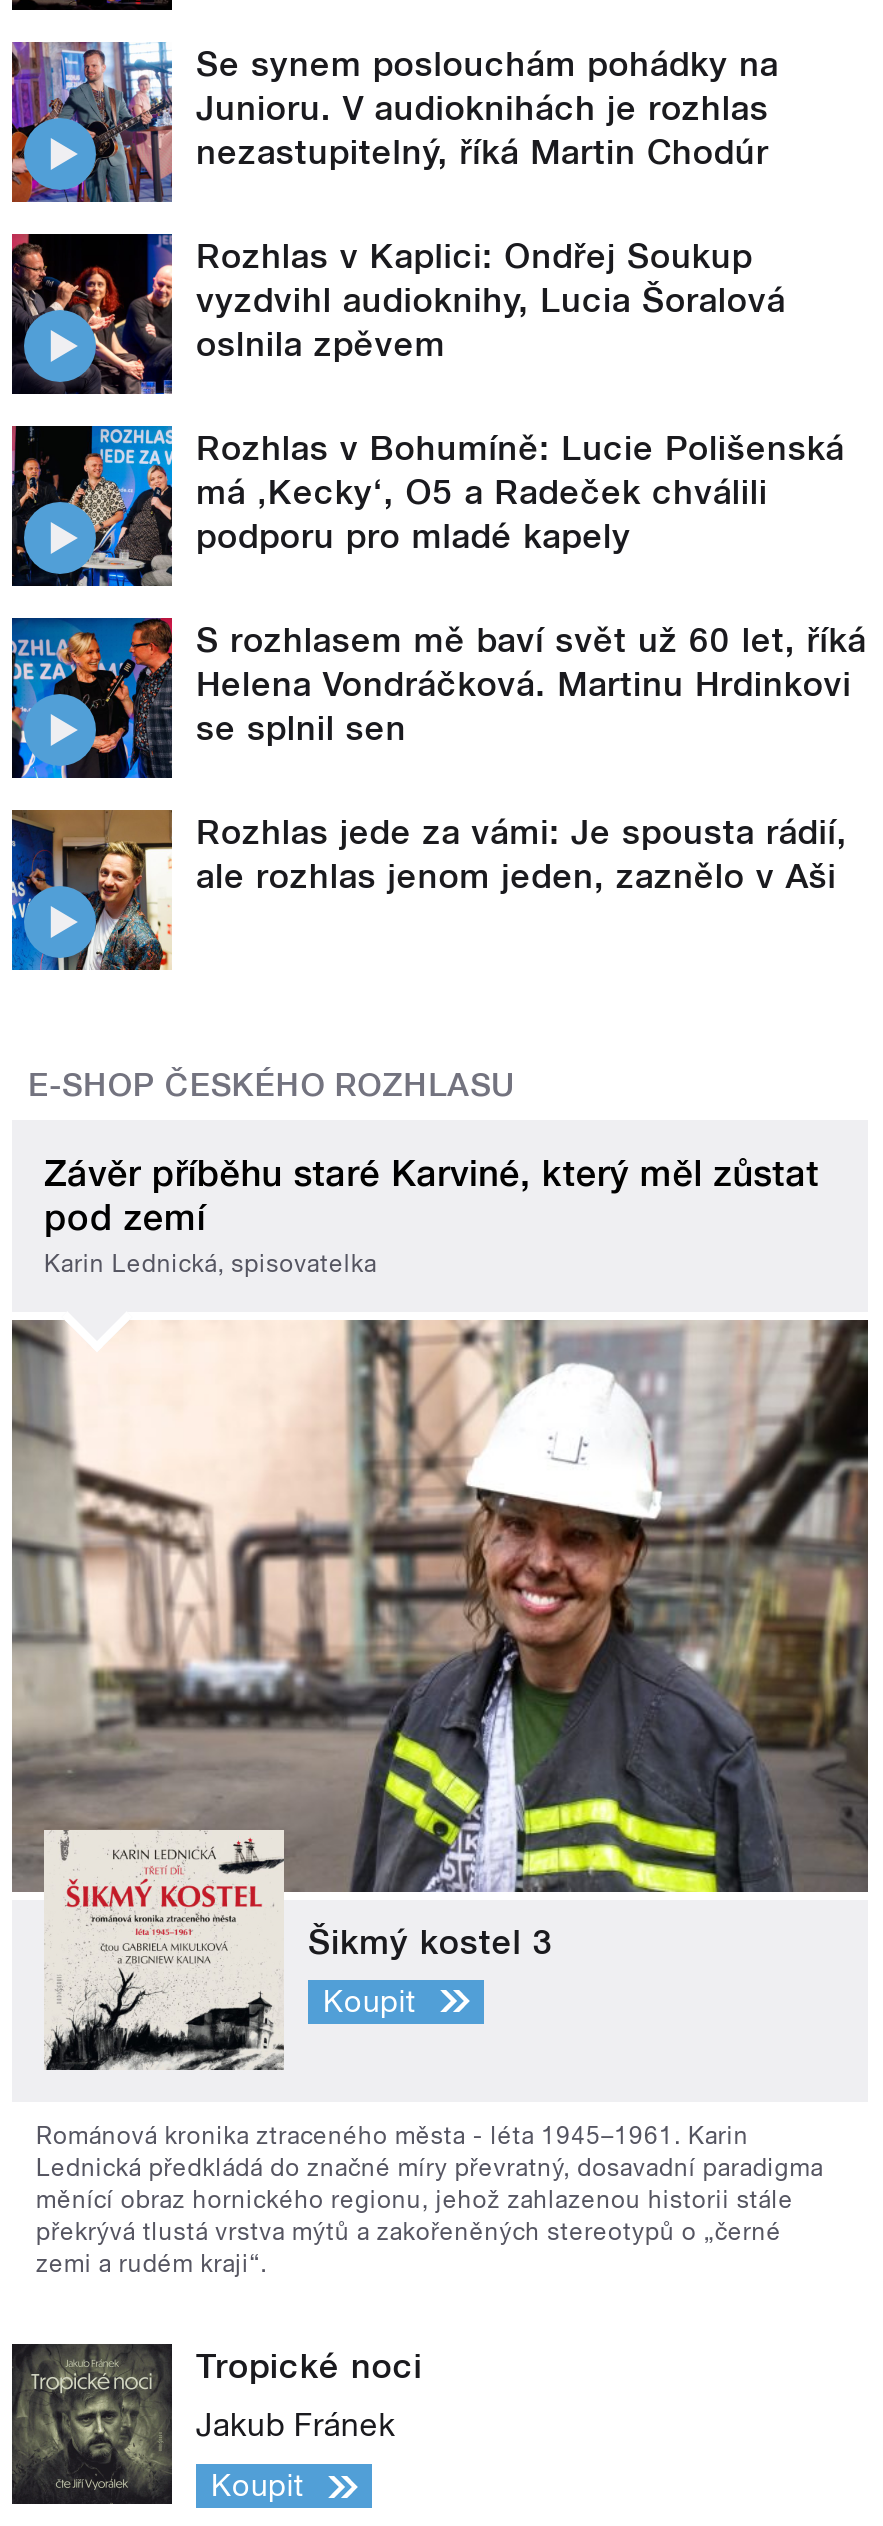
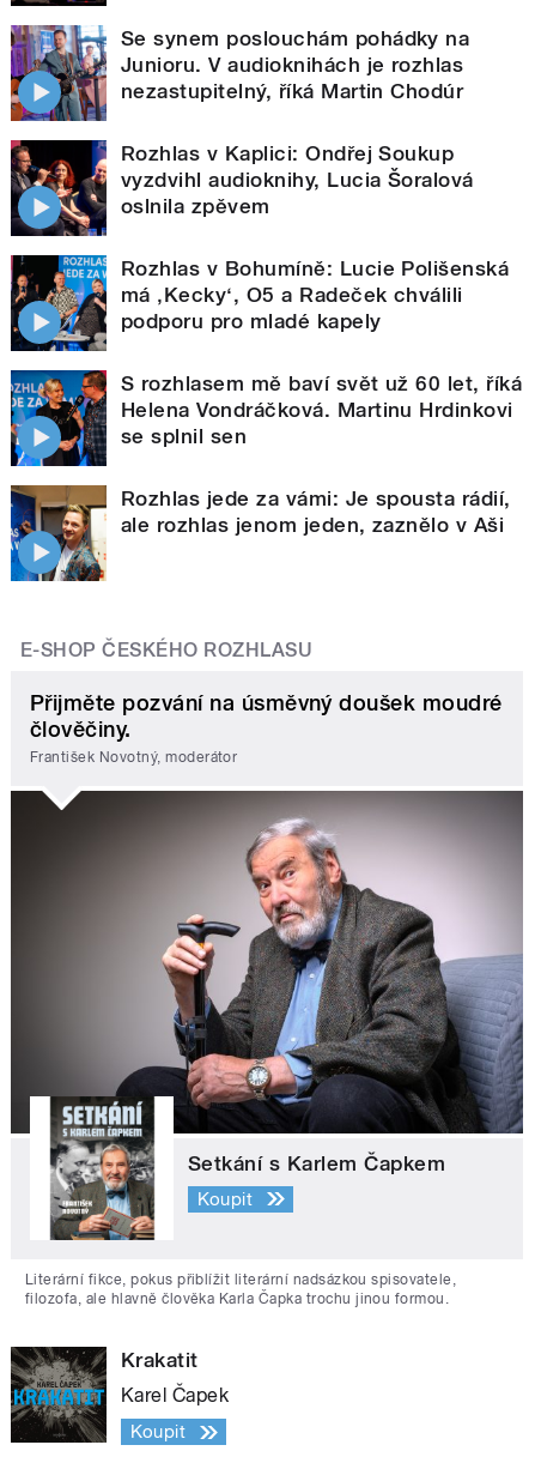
[44,1152,819,1279] Závěr příběhu staré Karviné, který měl zůstat | pod zemí | Karin Lednická, spisovatelka -> [30,690,502,766] Přijměte pozvání na úsměvný doušek moudré | člověčiny. | František Novotný, moderátor
[10,1320,870,2072] [image] | Šikmý kostel 3 -> [11,790,524,1205] [image] | Setkání s Karlem Čapkem
[36,2122,823,2278] Románová kronika ztraceného města - léta 1945–1961. Karin | Lednická předkládá do značné míry převratný, dosavadní paradigma | měnící obraz hornického regionu, jehož zahlazenou historii stále | překrývá tlustá vrstva mýtů a zakořeněných stereotypů o „černé | zemi a rudém kraji“. -> [25,1271,456,1307] Literární fikce, pokus přiblížit literární nadsázkou spisovatele, | filozofa, ale hlavně člověka Karla Čapka trochu jinou formou.
[12,2344,396,2500] [image] | Jakub Fránek -> [12,1374,229,1441] [image] | Karel Čapek
[196,2346,422,2386] Tropické noci -> [121,1348,198,1372] Krakatit

